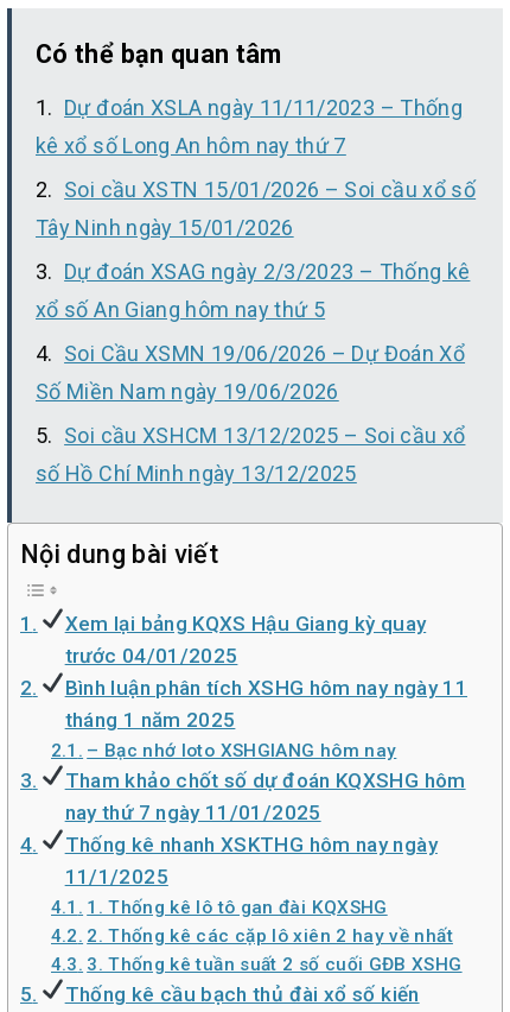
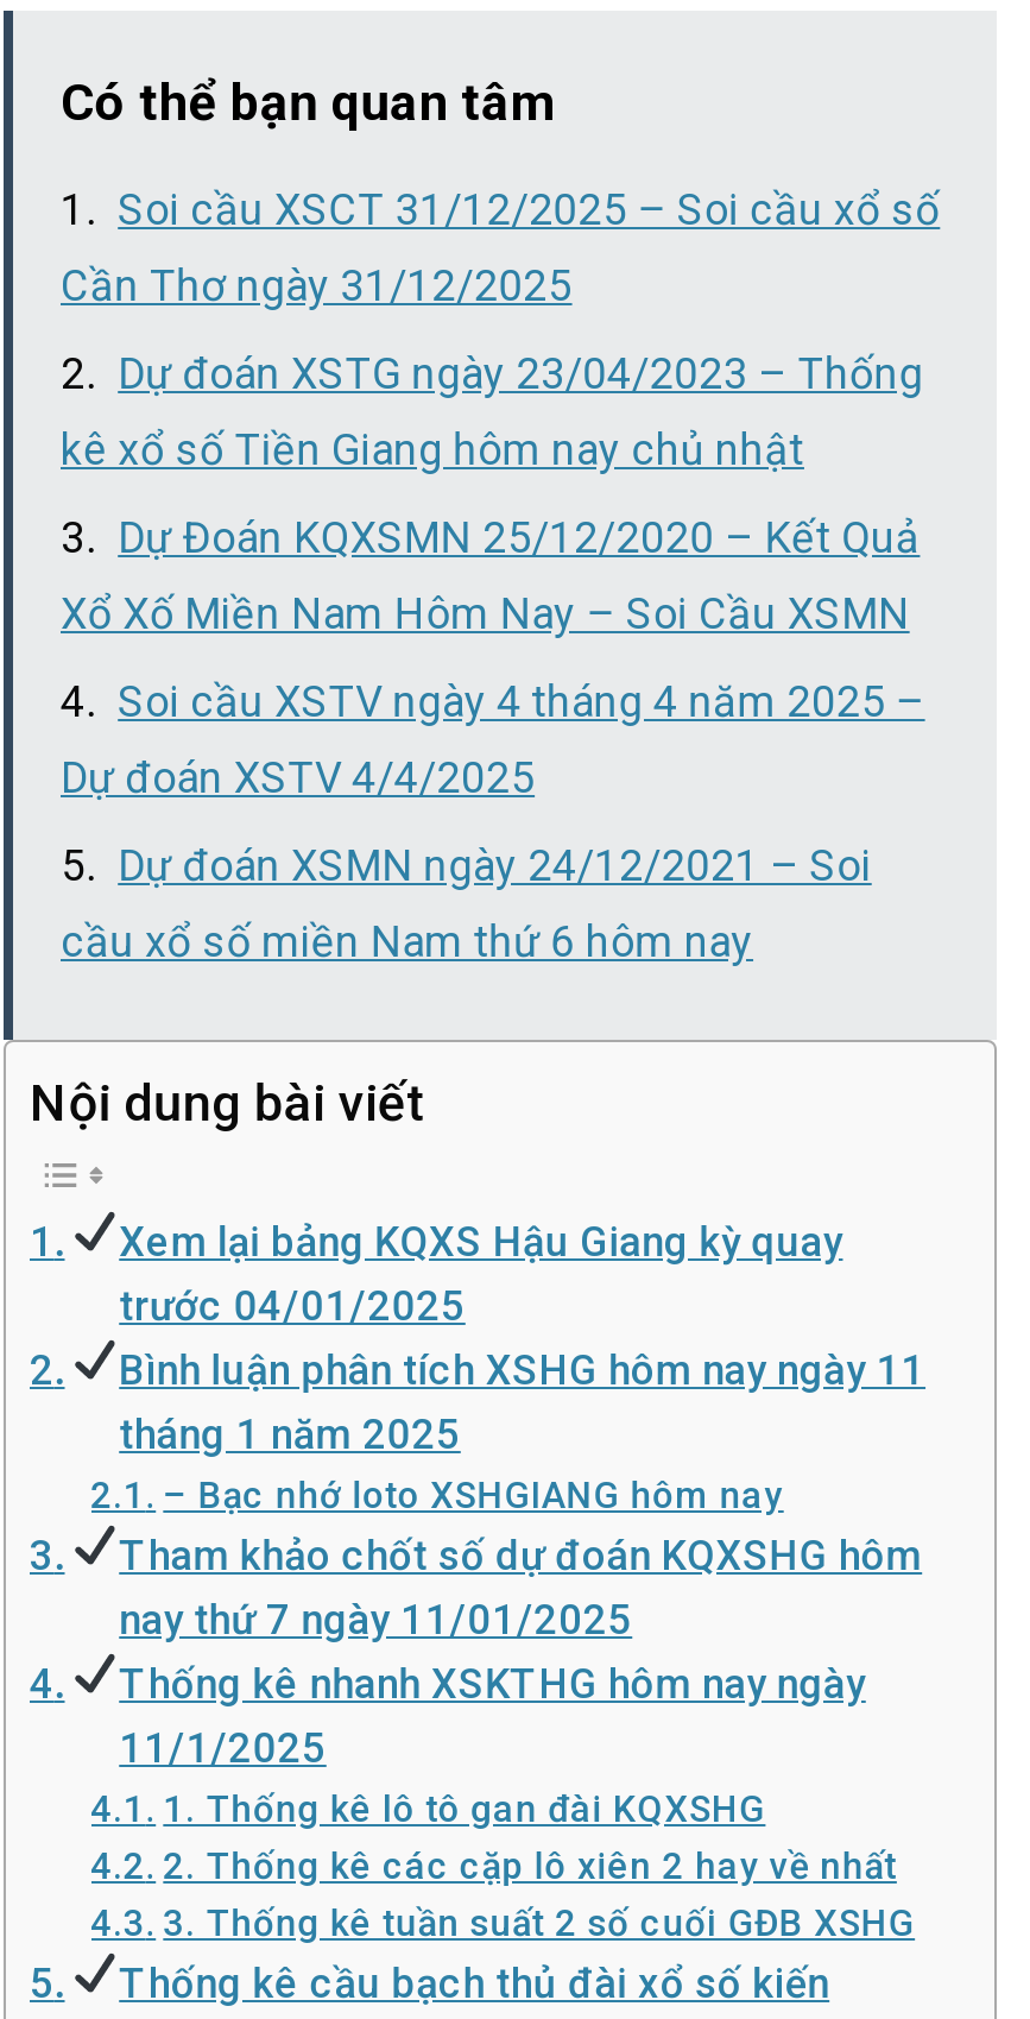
[64,95,463,120] Dự đoán XSLA ngày 11/11/2023 – Thống -> [118,183,940,233] Soi cầu XSCT 31/12/2025 – Soi cầu xổ số
[36,133,346,158] kê xổ số Long An hôm nay thứ 7 -> [61,260,572,309] Cần Thơ ngày 31/12/2025
[64,177,476,202] Soi cầu XSTN 15/01/2026 – Soi cầu xổ số -> [118,347,923,397] Dự đoán XSTG ngày 23/04/2023 – Thống
[36,215,294,240] Tây Ninh ngày 15/01/2026 -> [61,424,804,473] kê xổ số Tiền Giang hôm nay chủ nhật
[64,259,470,284] Dự đoán XSAG ngày 2/3/2023 – Thống kê -> [118,511,920,561] Dự Đoán KQXSMN 25/12/2020 – Kết Quả
[36,297,325,322] xổ số An Giang hôm nay thứ 5 -> [61,588,910,637] Xổ Xố Miền Nam Hôm Nay – Soi Cầu XSMN
[64,341,465,365] Soi Cầu XSMN 19/06/2026 – Dự Đoán Xổ -> [118,675,925,725] Soi cầu XSTV ngày 4 tháng 4 năm 2025 –
[36,379,339,403] Số Miền Nam ngày 19/06/2026 -> [61,752,535,801] Dự đoán XSTV 4/4/2025
[64,422,465,447] Soi cầu XSHCM 13/12/2025 – Soi cầu xổ -> [118,839,872,889] Dự đoán XSMN ngày 24/12/2021 – Soi
[36,461,357,485] số Hồ Chí Minh ngày 13/12/2025 -> [61,916,753,965] cầu xổ số miền Nam thứ 6 hôm nay

